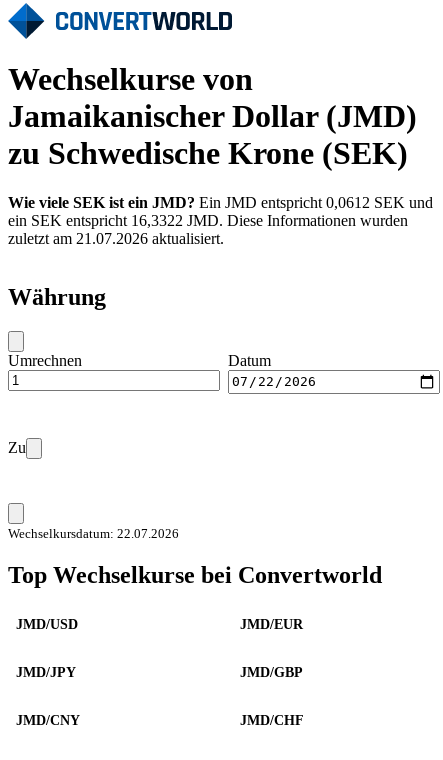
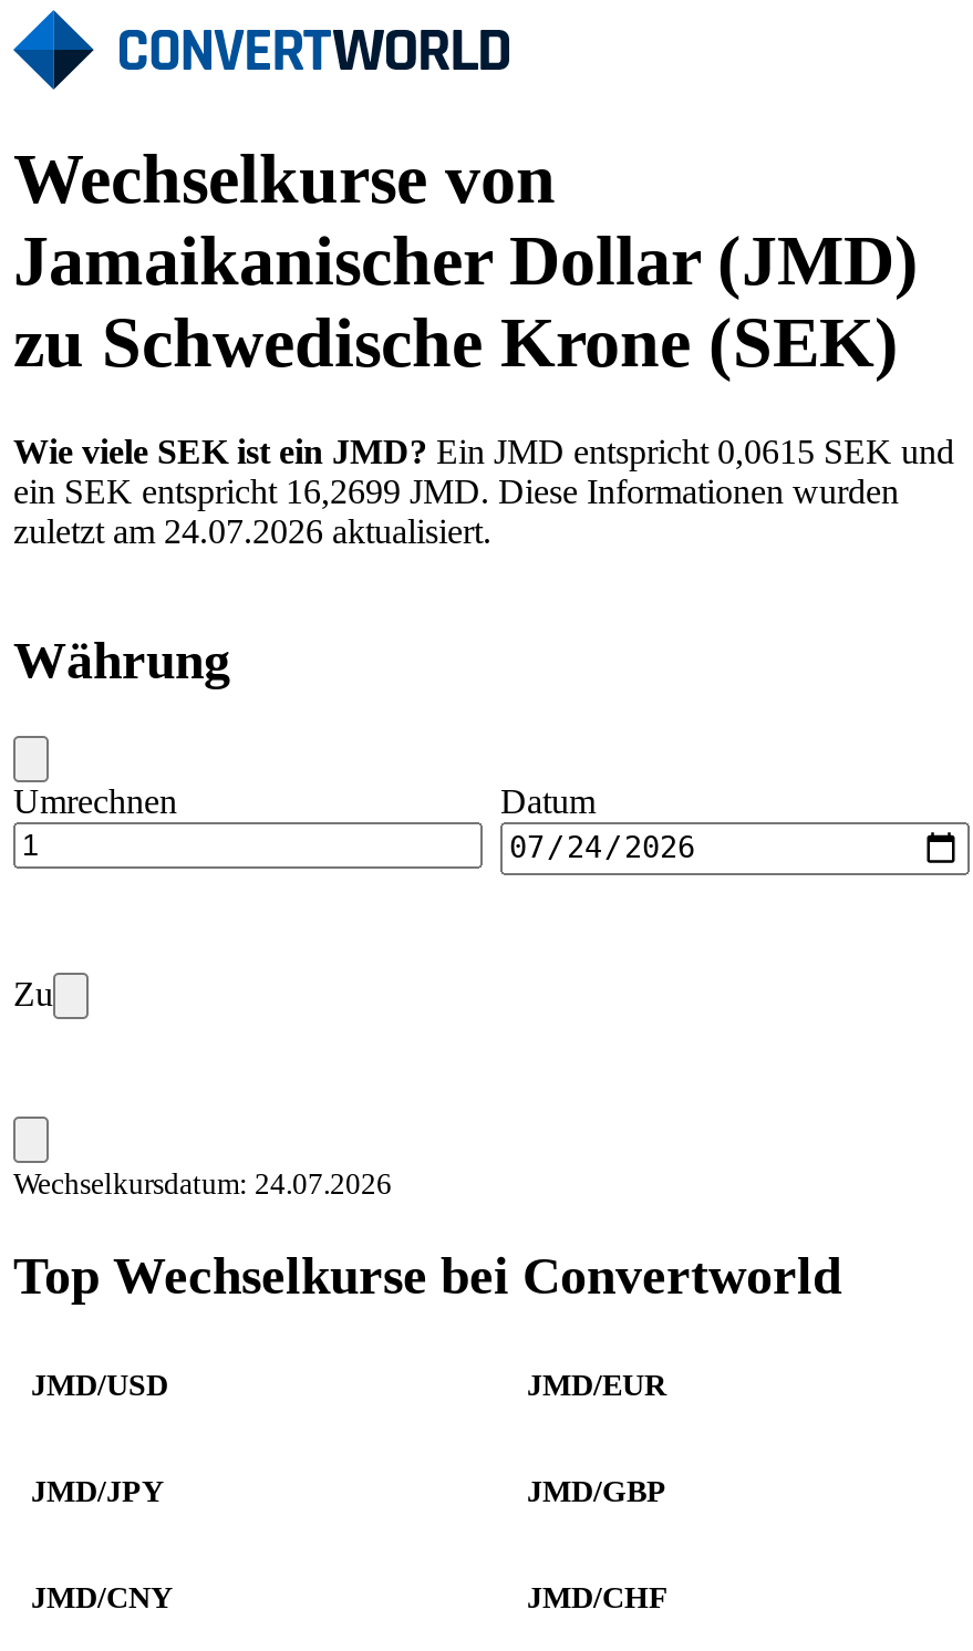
[8,194,433,211] Wie viele SEK ist ein JMD? Ein JMD entspricht 0,0612 SEK und -> [13,432,954,470] Wie viele SEK ist ein JMD? Ein JMD entspricht 0,0615 SEK und
[8,212,408,229] ein SEK entspricht 16,3322 JMD. Diese Informationen wurden -> [13,472,899,510] ein SEK entspricht 16,2699 JMD. Diese Informationen wurden
[8,230,224,247] zuletzt am 21.07.2026 aktualisiert. -> [13,512,491,550] zuletzt am 24.07.2026 aktualisiert.
[8,526,179,541] Wechselkursdatum: 22.07.2026 -> [13,1167,392,1200] Wechselkursdatum: 24.07.2026

